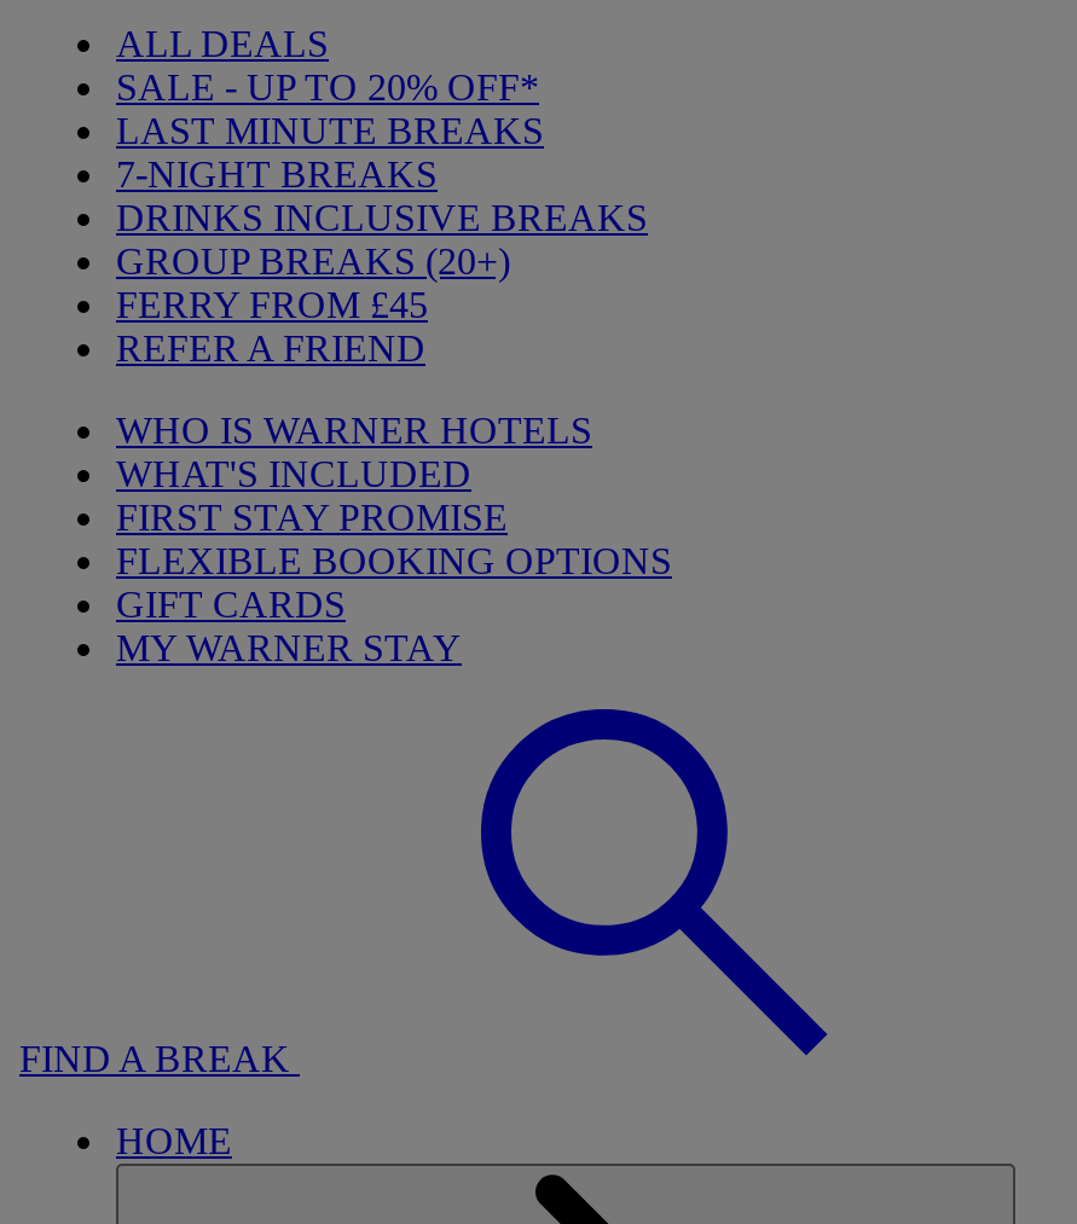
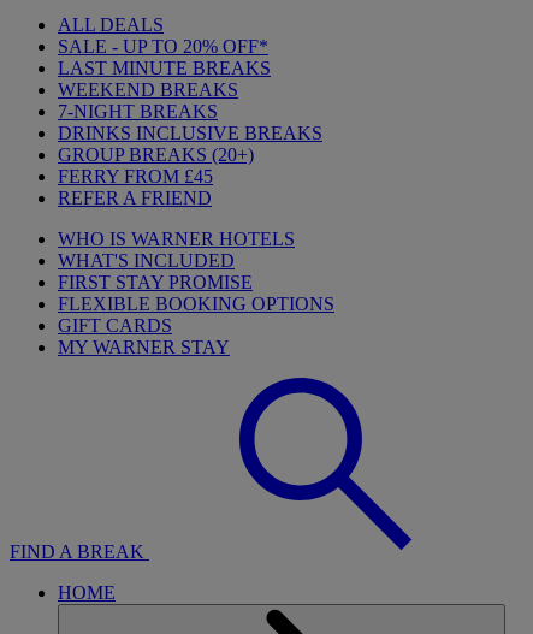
none -> [58,79,238,100] WEEKEND BREAKS

